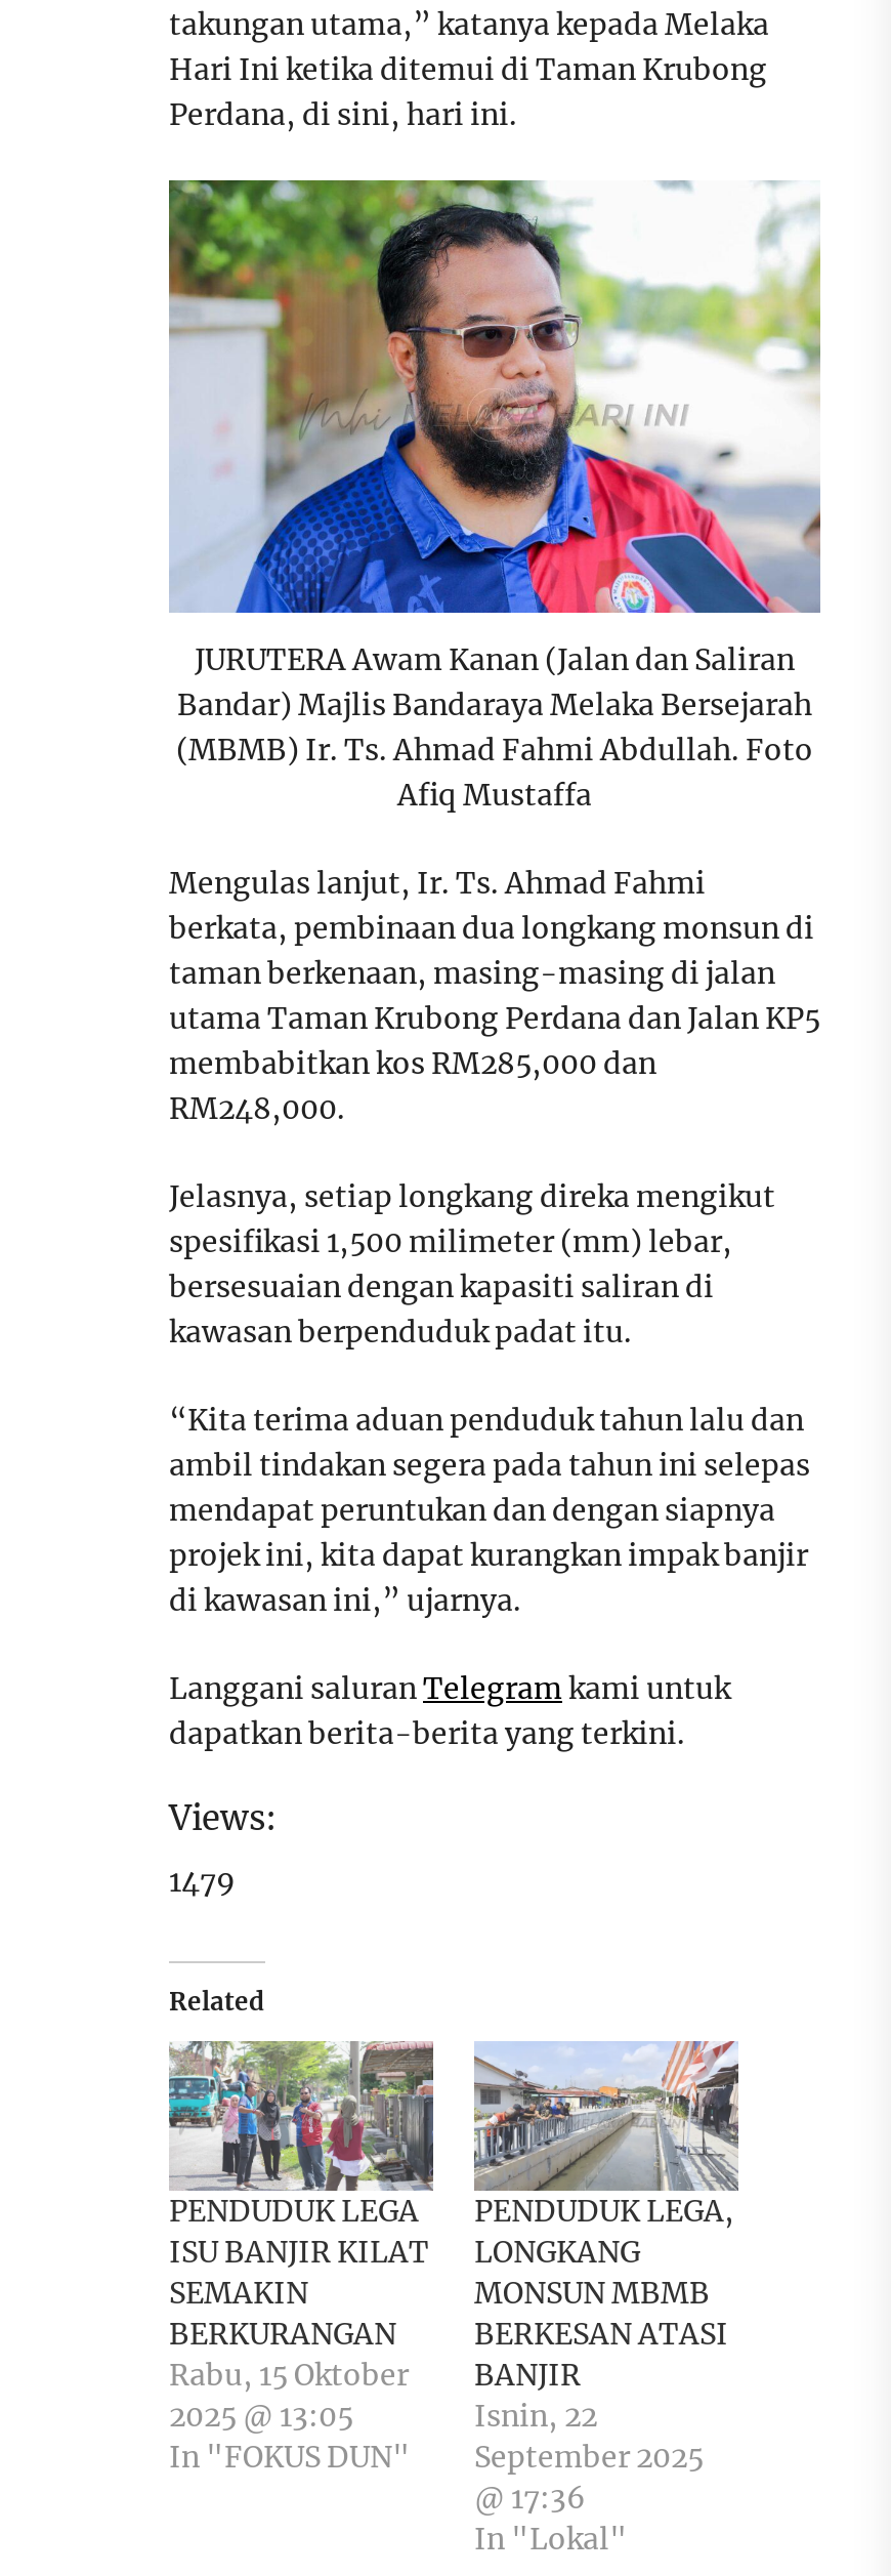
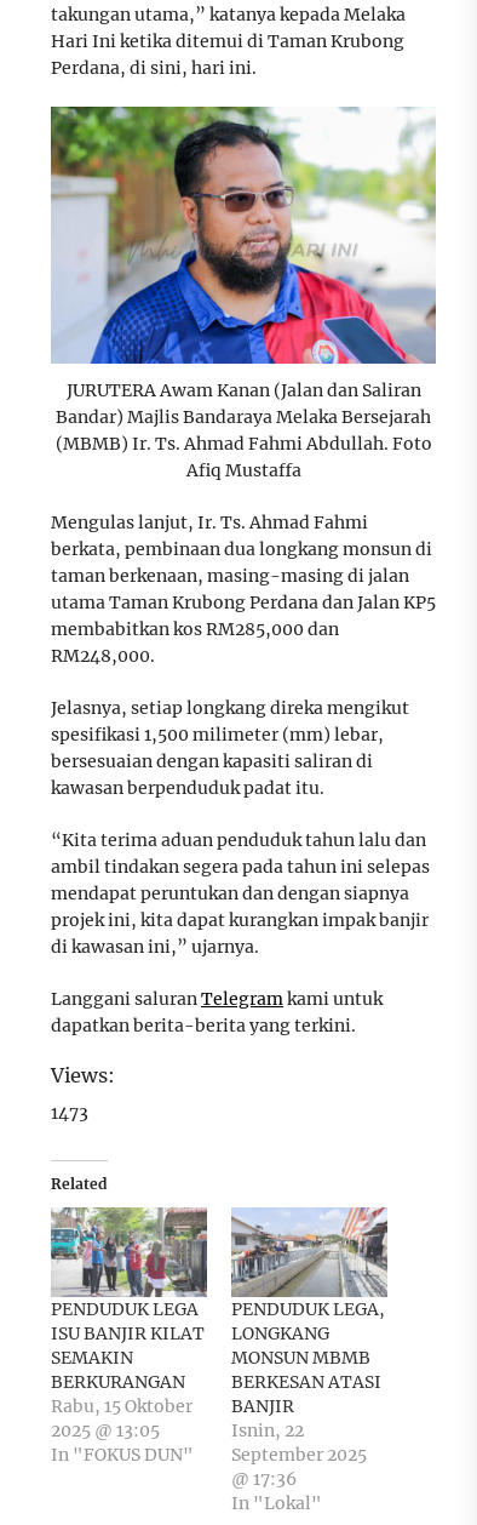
[169,1862,235,1899] 1479 -> [51,1102,88,1124] 1473

